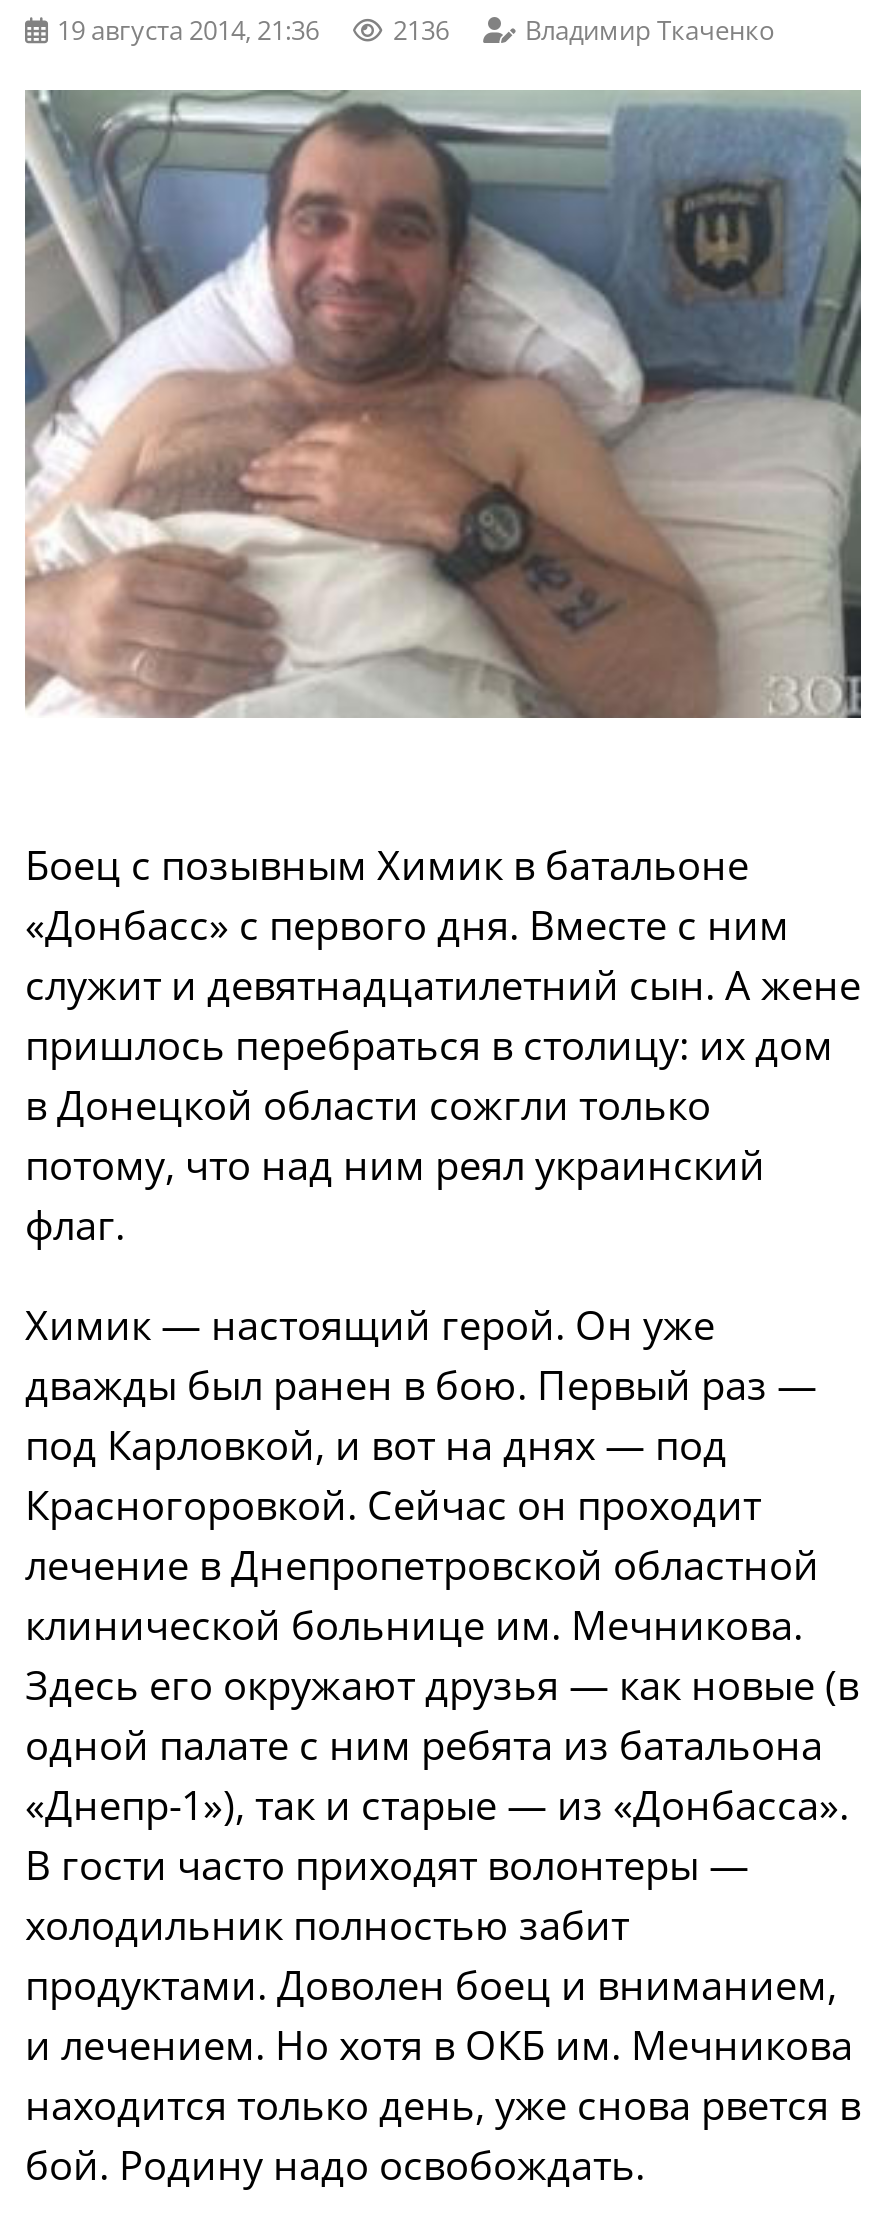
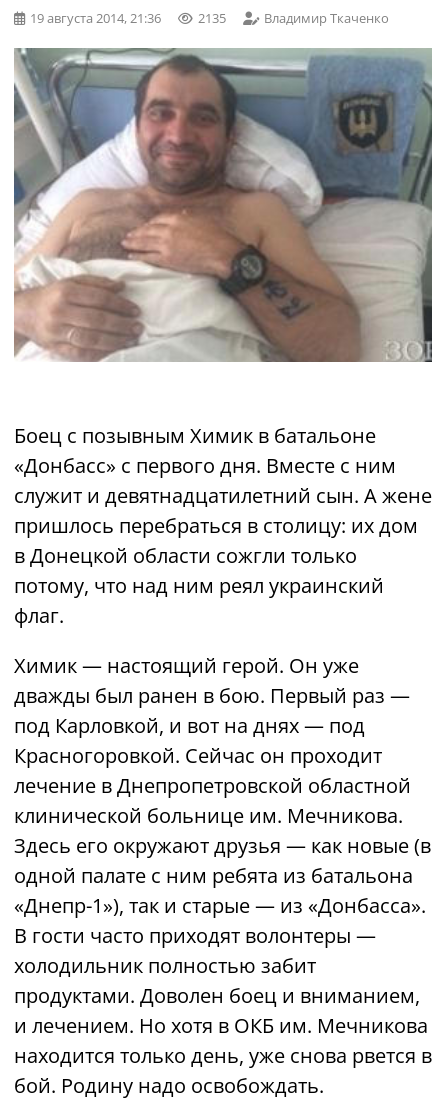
[393,12,449,48] 2136 -> [198,9,226,27] 2135

